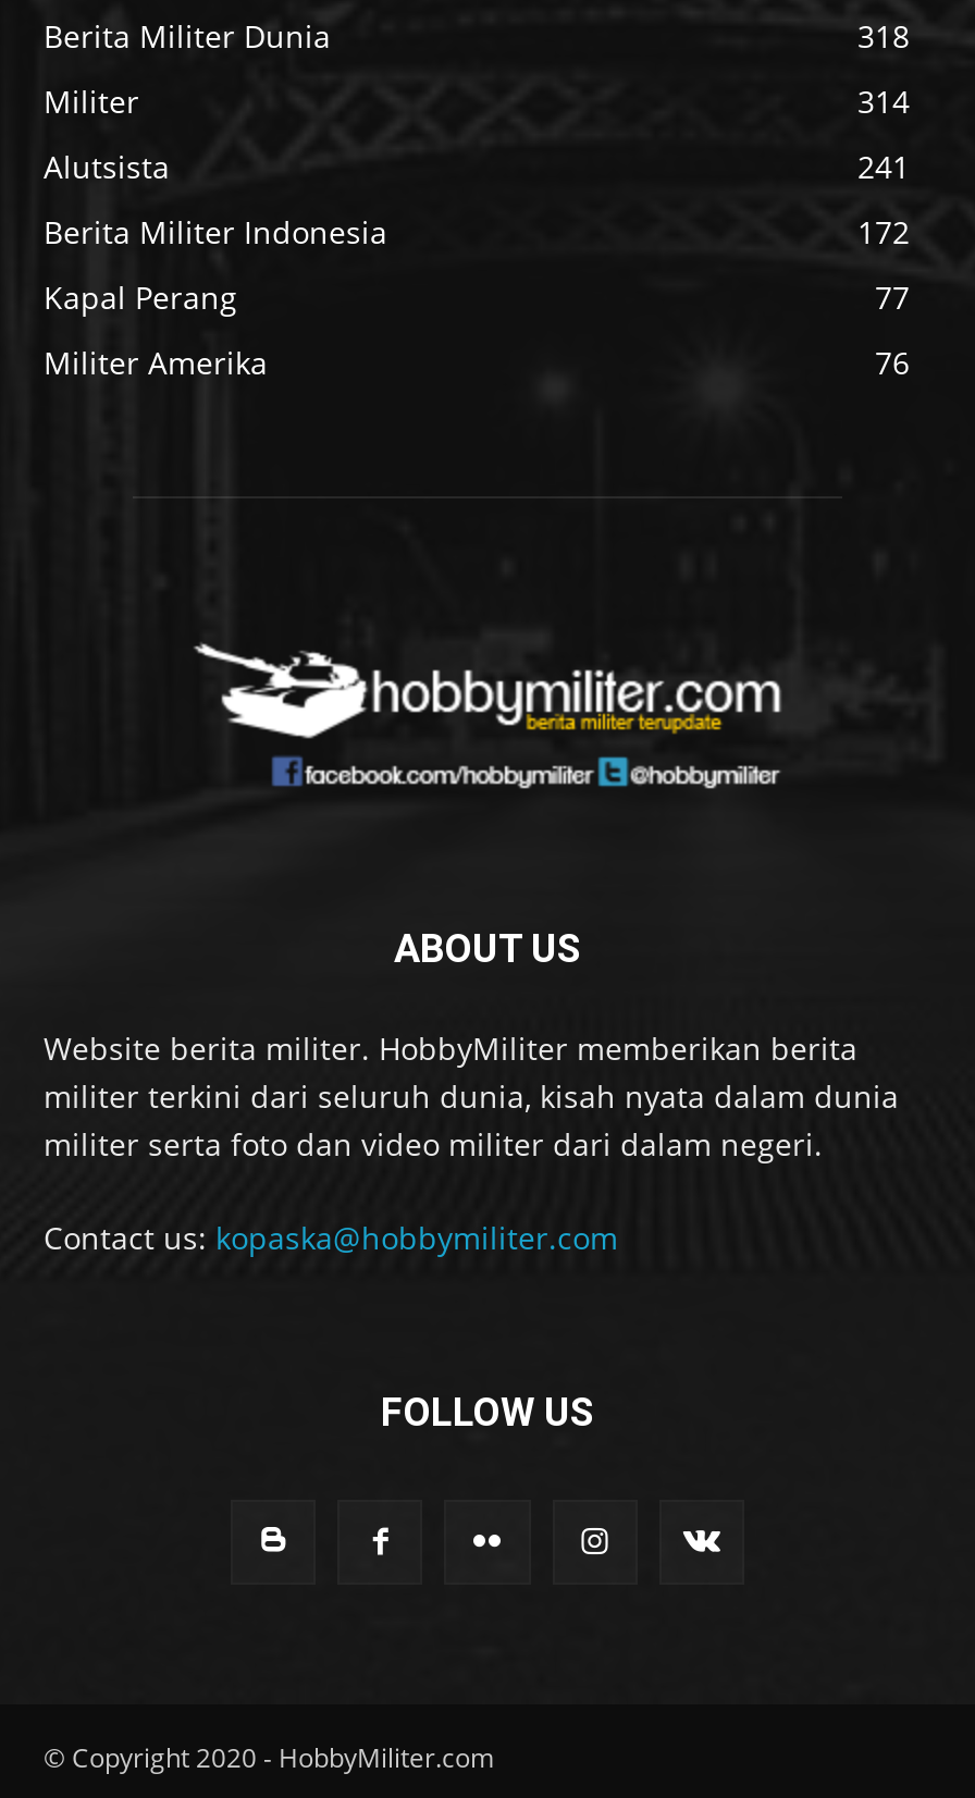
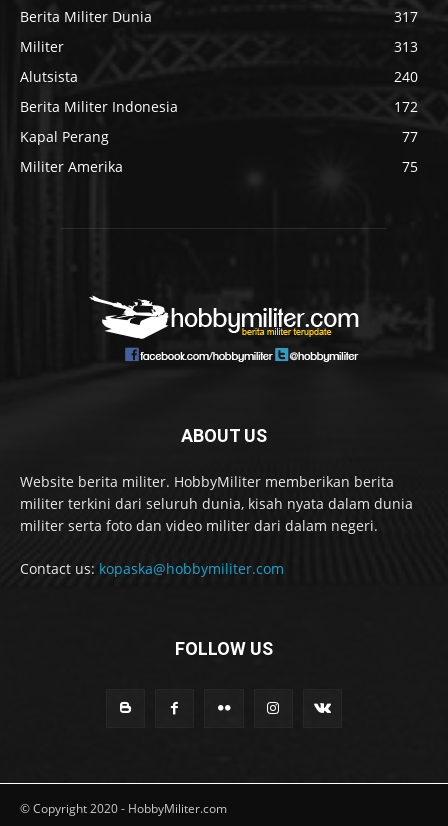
[857,16,910,57] 318 -> [394,7,418,26] 317
[857,81,910,123] 314 -> [394,37,418,56] 313
[857,147,910,188] 241 -> [394,67,418,86] 240
[875,343,910,384] 76 -> [402,157,418,176] 75

